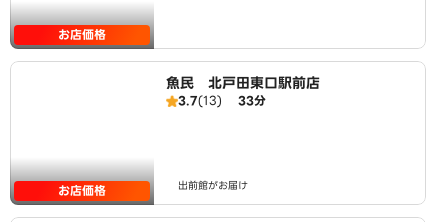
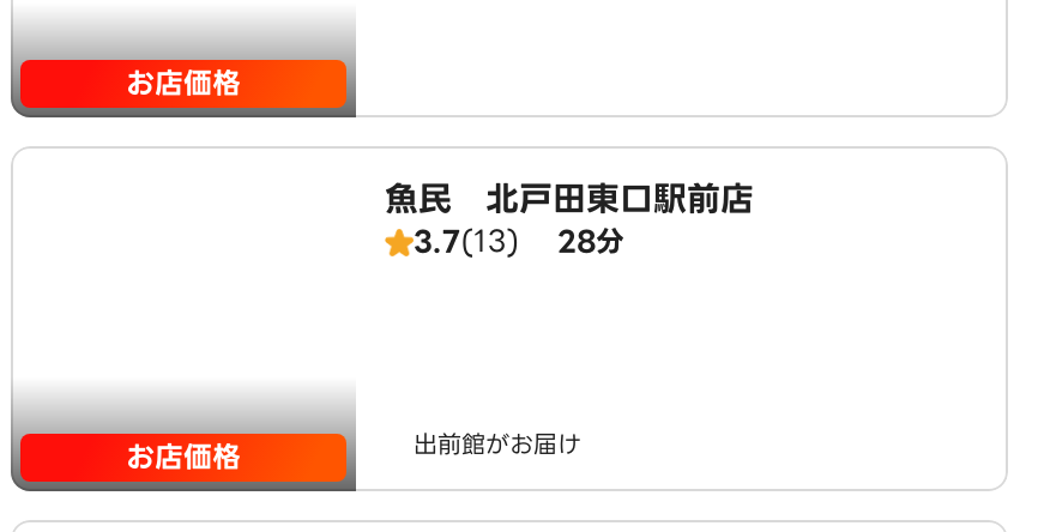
[178,91,266,110] 3.7(13) 33分 -> [414,218,624,264] 3.7(13) 28分

